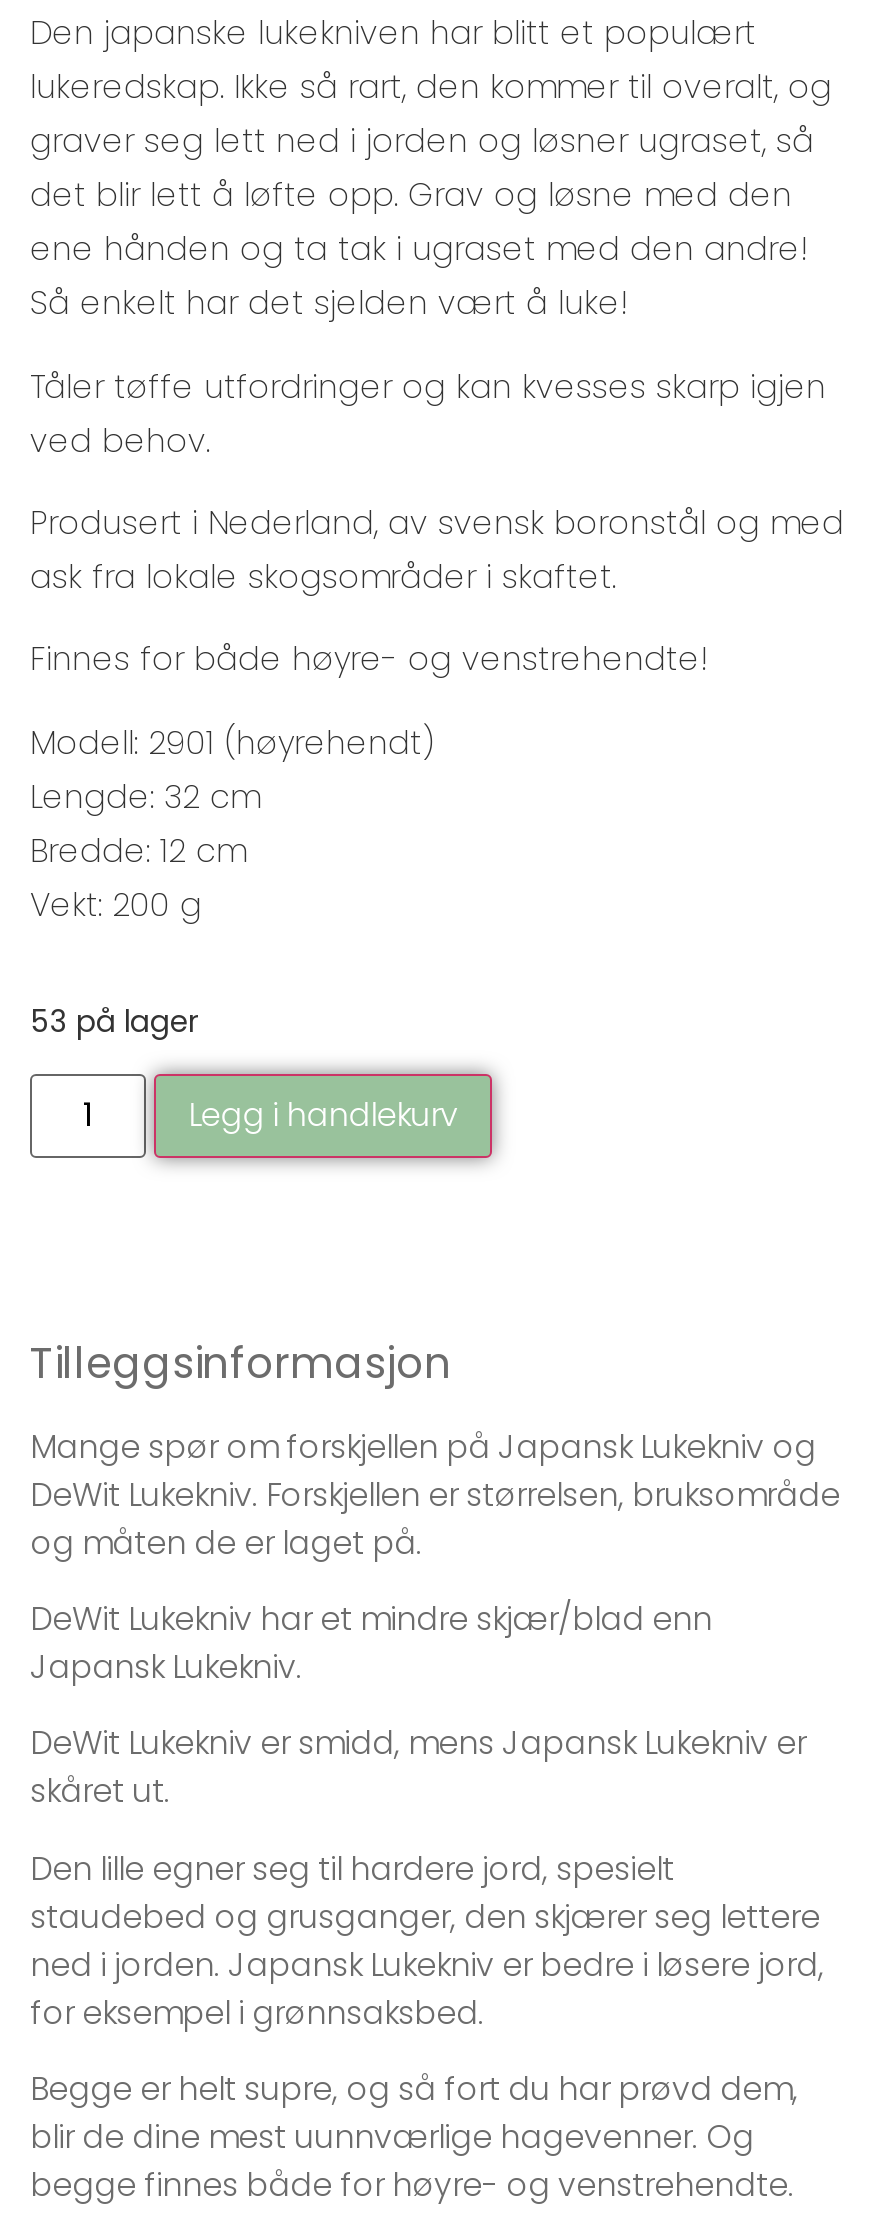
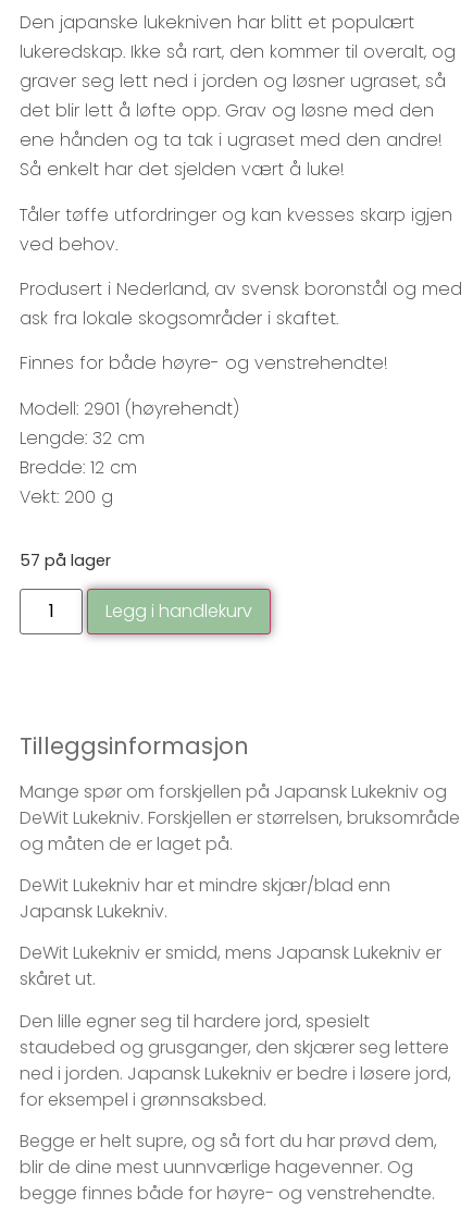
[30,1002,198,1042] 53 på lager -> [20,550,111,572] 57 på lager

